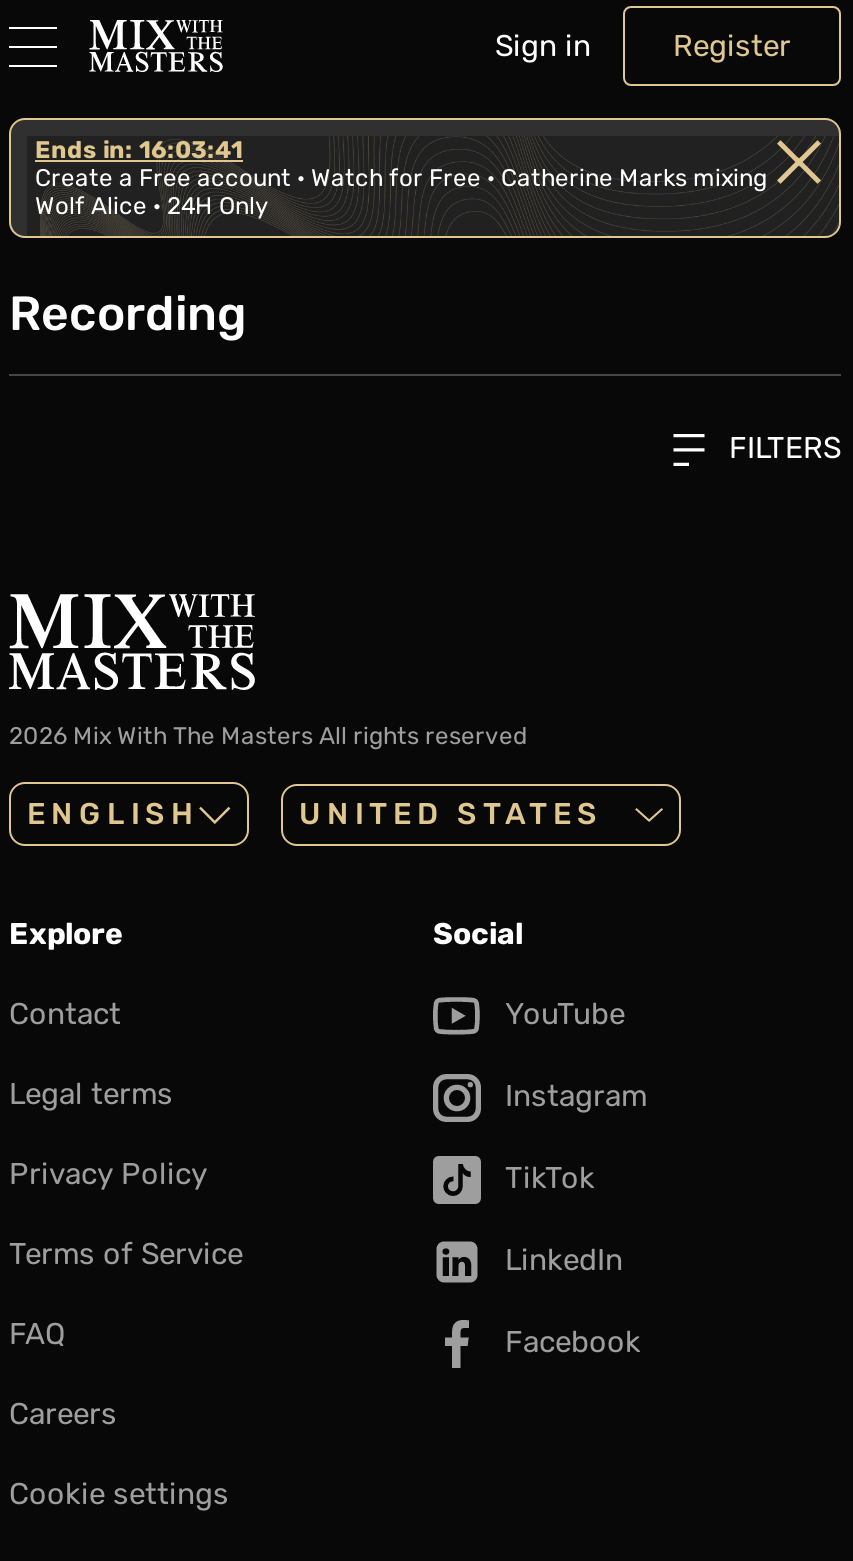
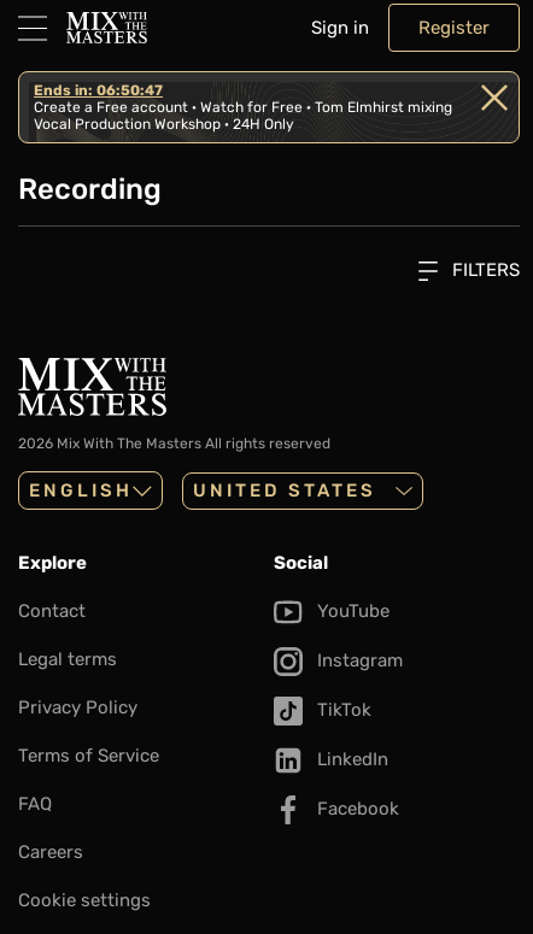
[35,136,767,220] Ends in: 16:03:41 | Create a Free account · Watch for Free · Catherine Marks mixing | Wolf Alice · 24H Only -> [34,82,452,133] Ends in: 06:50:47 | Create a Free account · Watch for Free · Tom Elmhirst mixing | Vocal Production Workshop · 24H Only

